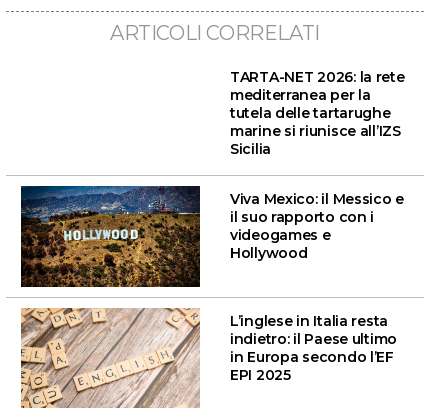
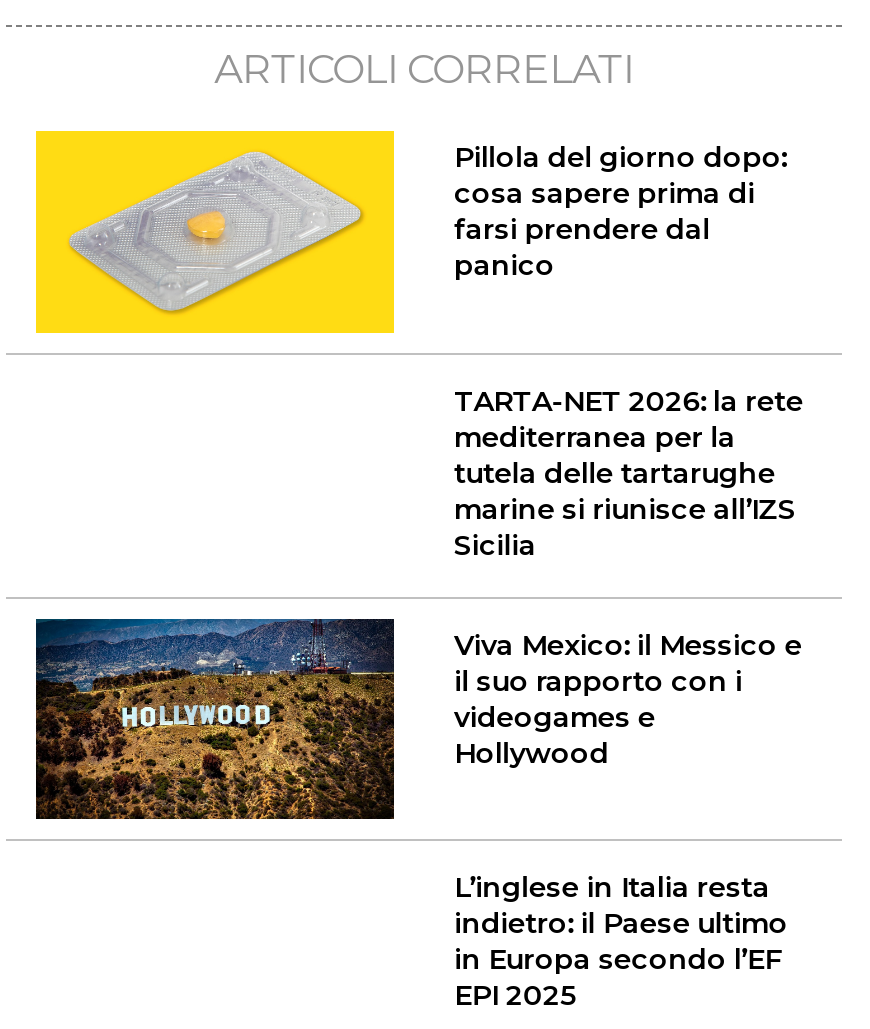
none -> [34,129,787,335] [image] | Pillola del giorno dopo: | cosa sapere prima di | farsi prendere dal | panico
[20,307,201,409] [image] -> none

